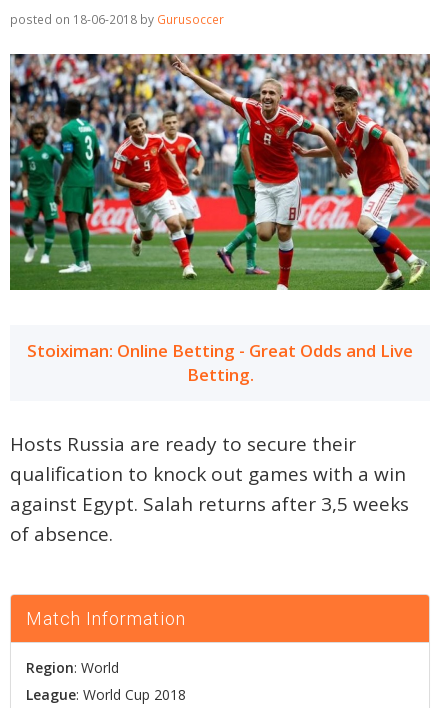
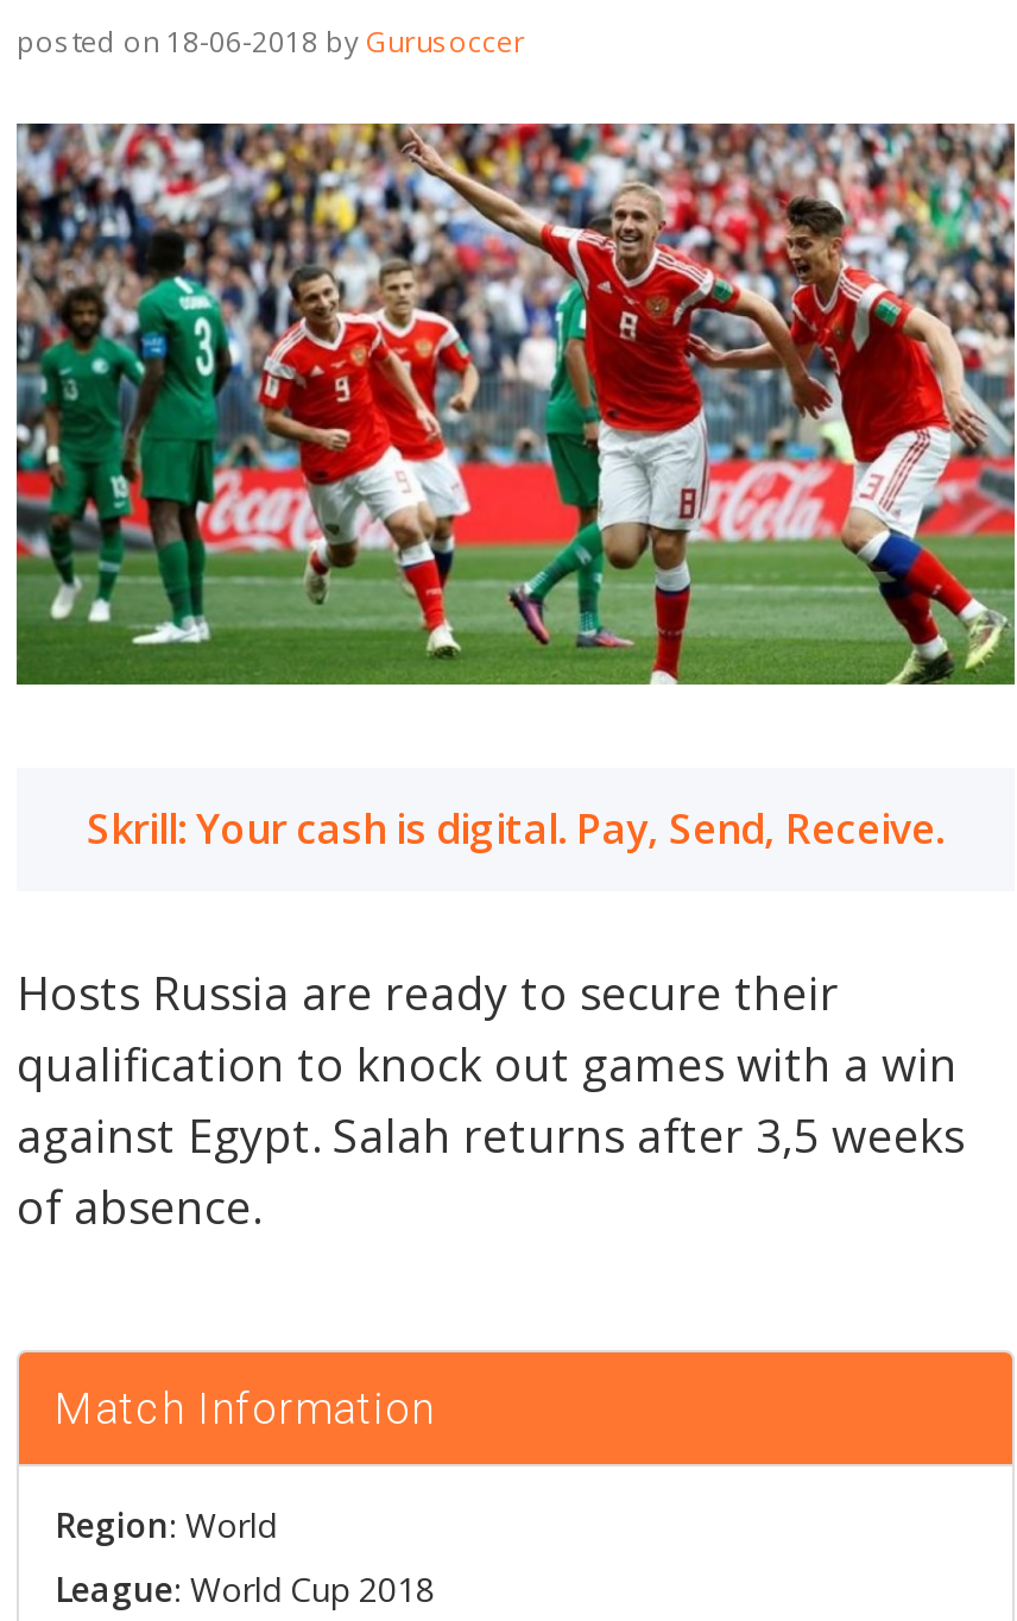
[27,339,413,386] Stoiximan: Online Betting - Great Odds and Live | Betting. -> [87,801,945,856] Skrill: Your cash is digital. Pay, Send, Receive.

